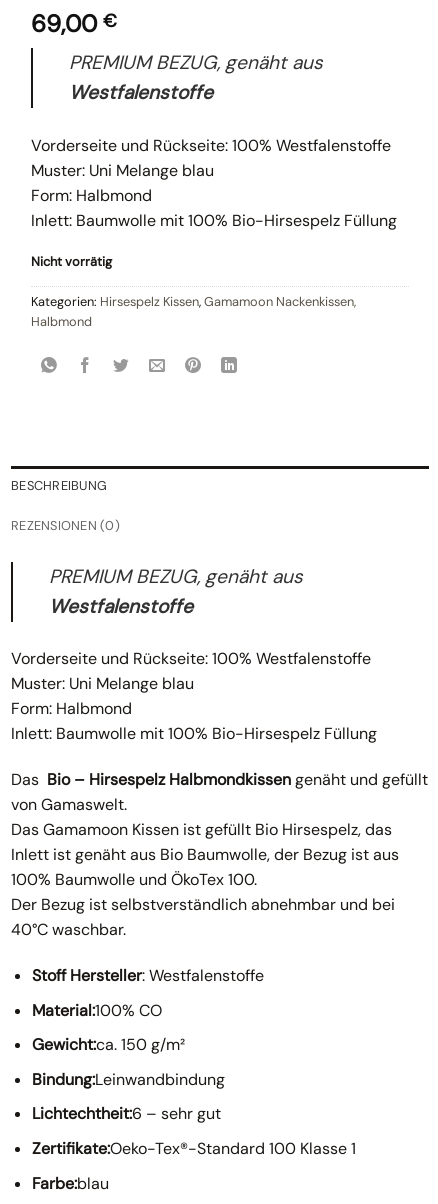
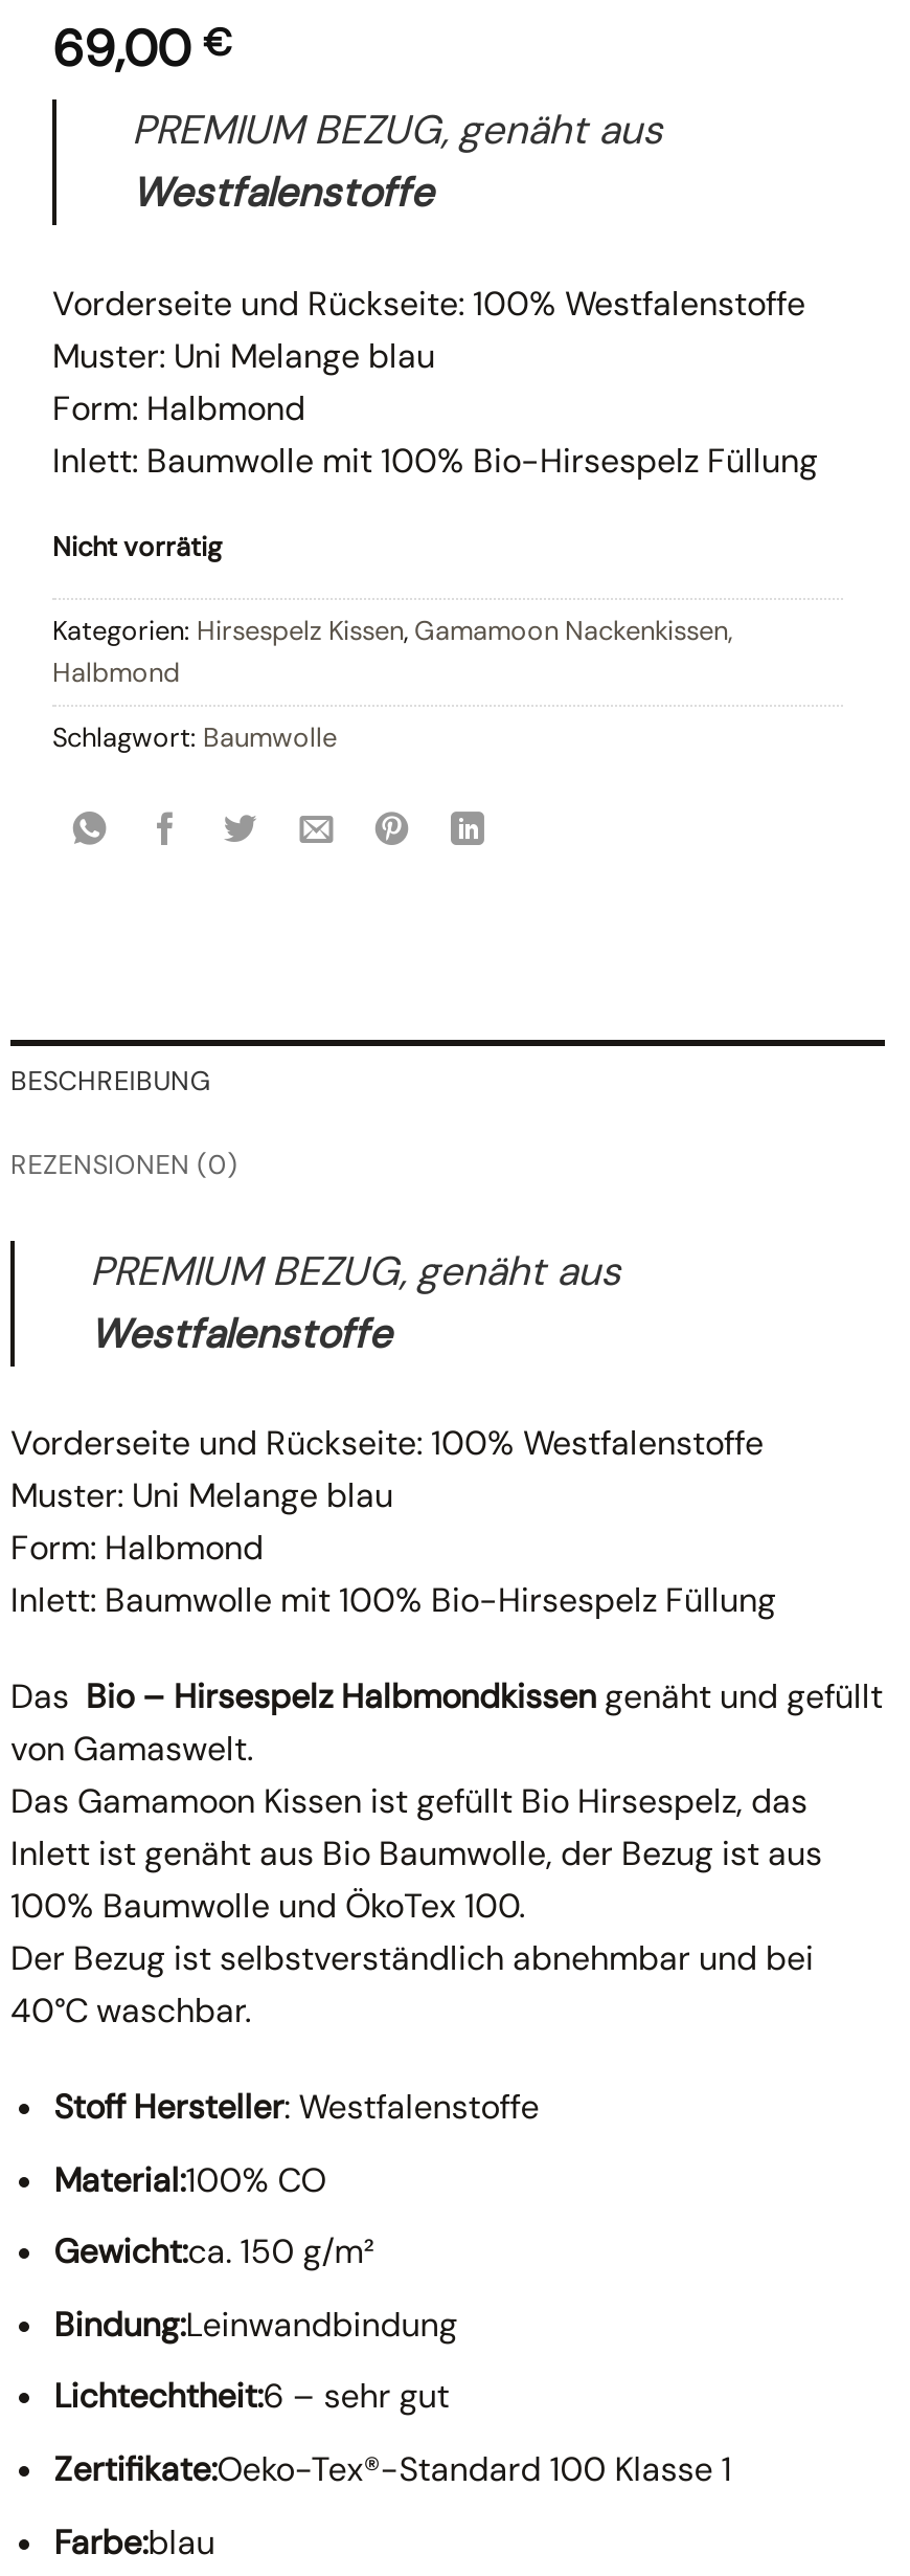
none -> [52,719,337,754] Schlagwort: Baumwolle

